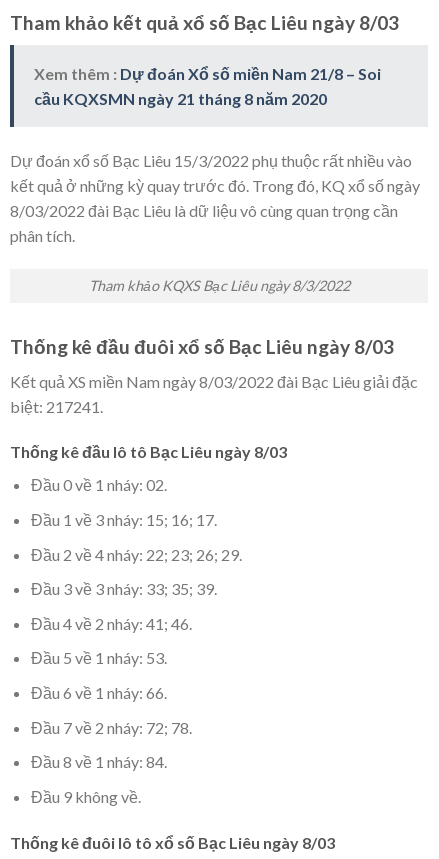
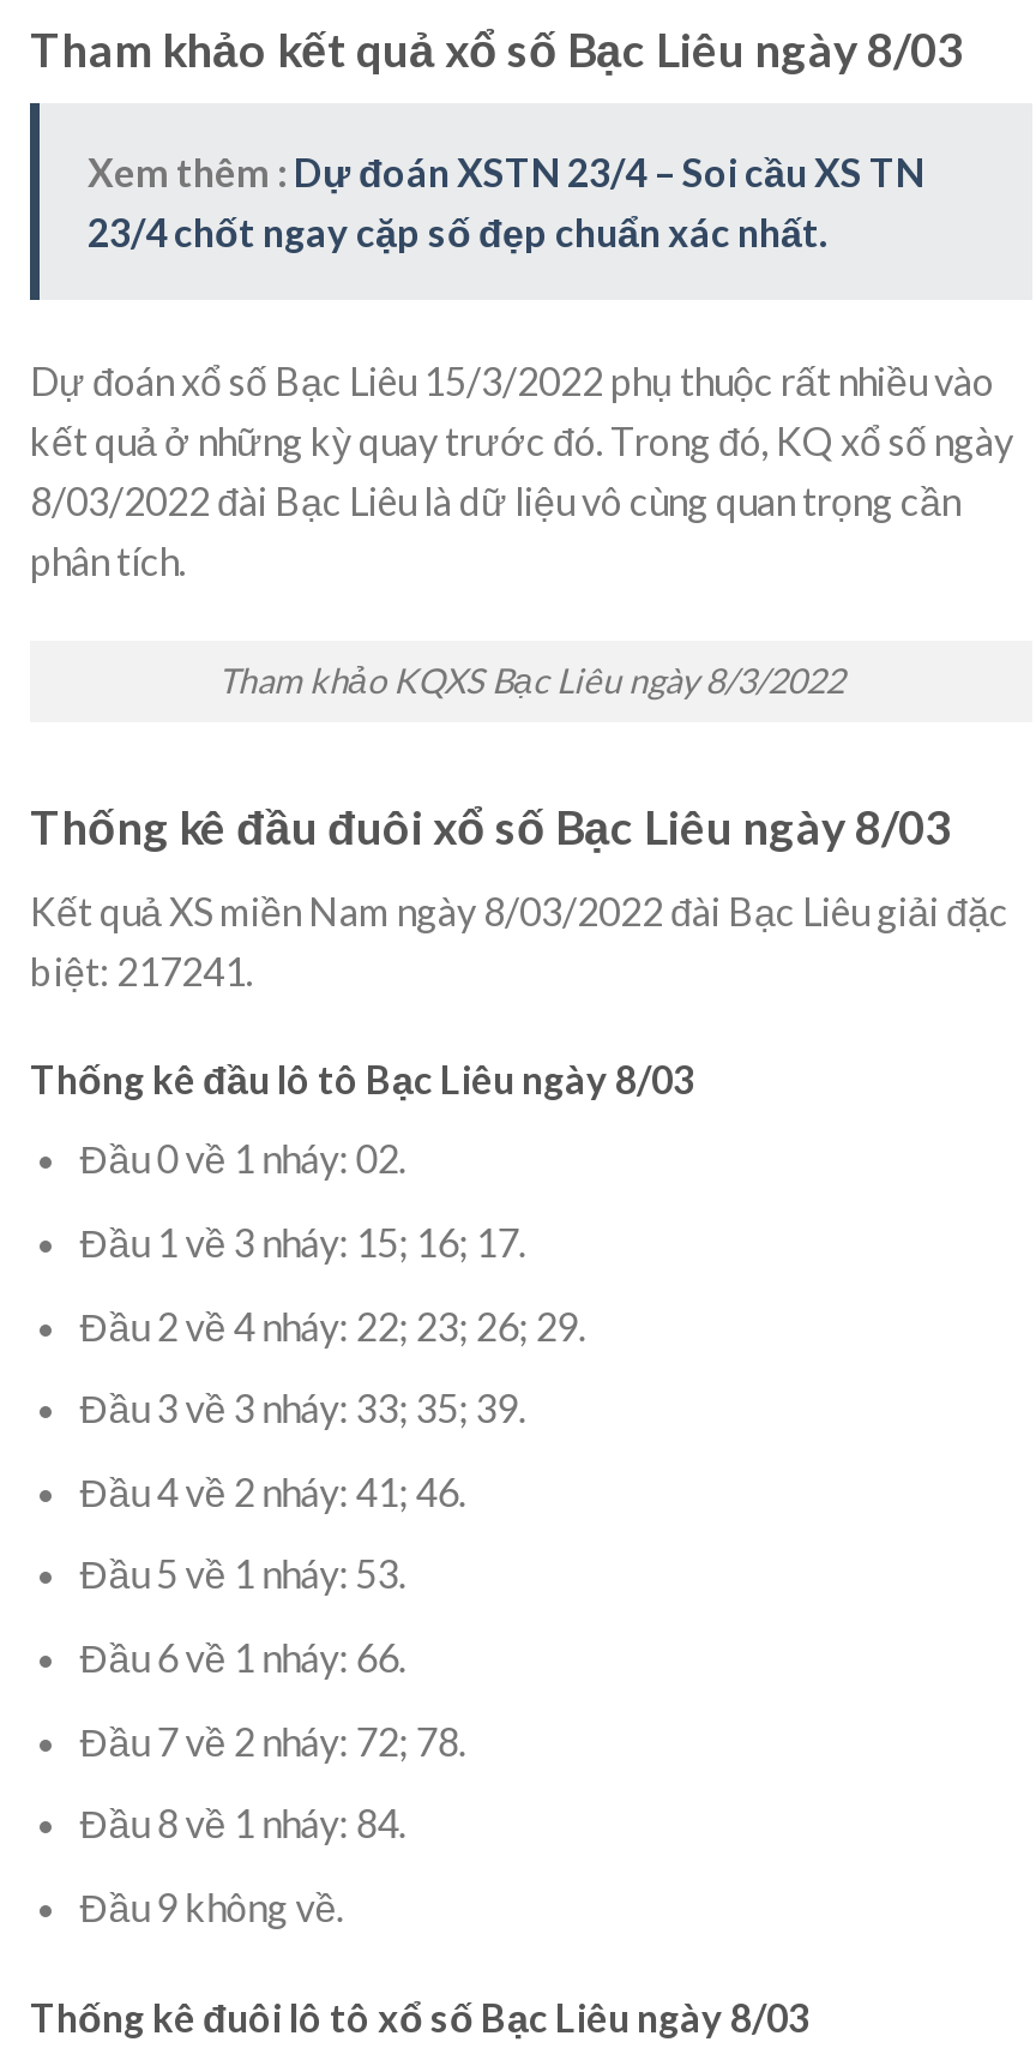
[34,64,381,108] Xem thêm : Dự đoán Xổ số miền Nam 21/8 – Soi | cầu KQXSMN ngày 21 tháng 8 năm 2020 -> [88,149,924,254] Xem thêm : Dự đoán XSTN 23/4 – Soi cầu XS TN | 23/4 chốt ngay cặp số đẹp chuẩn xác nhất.

